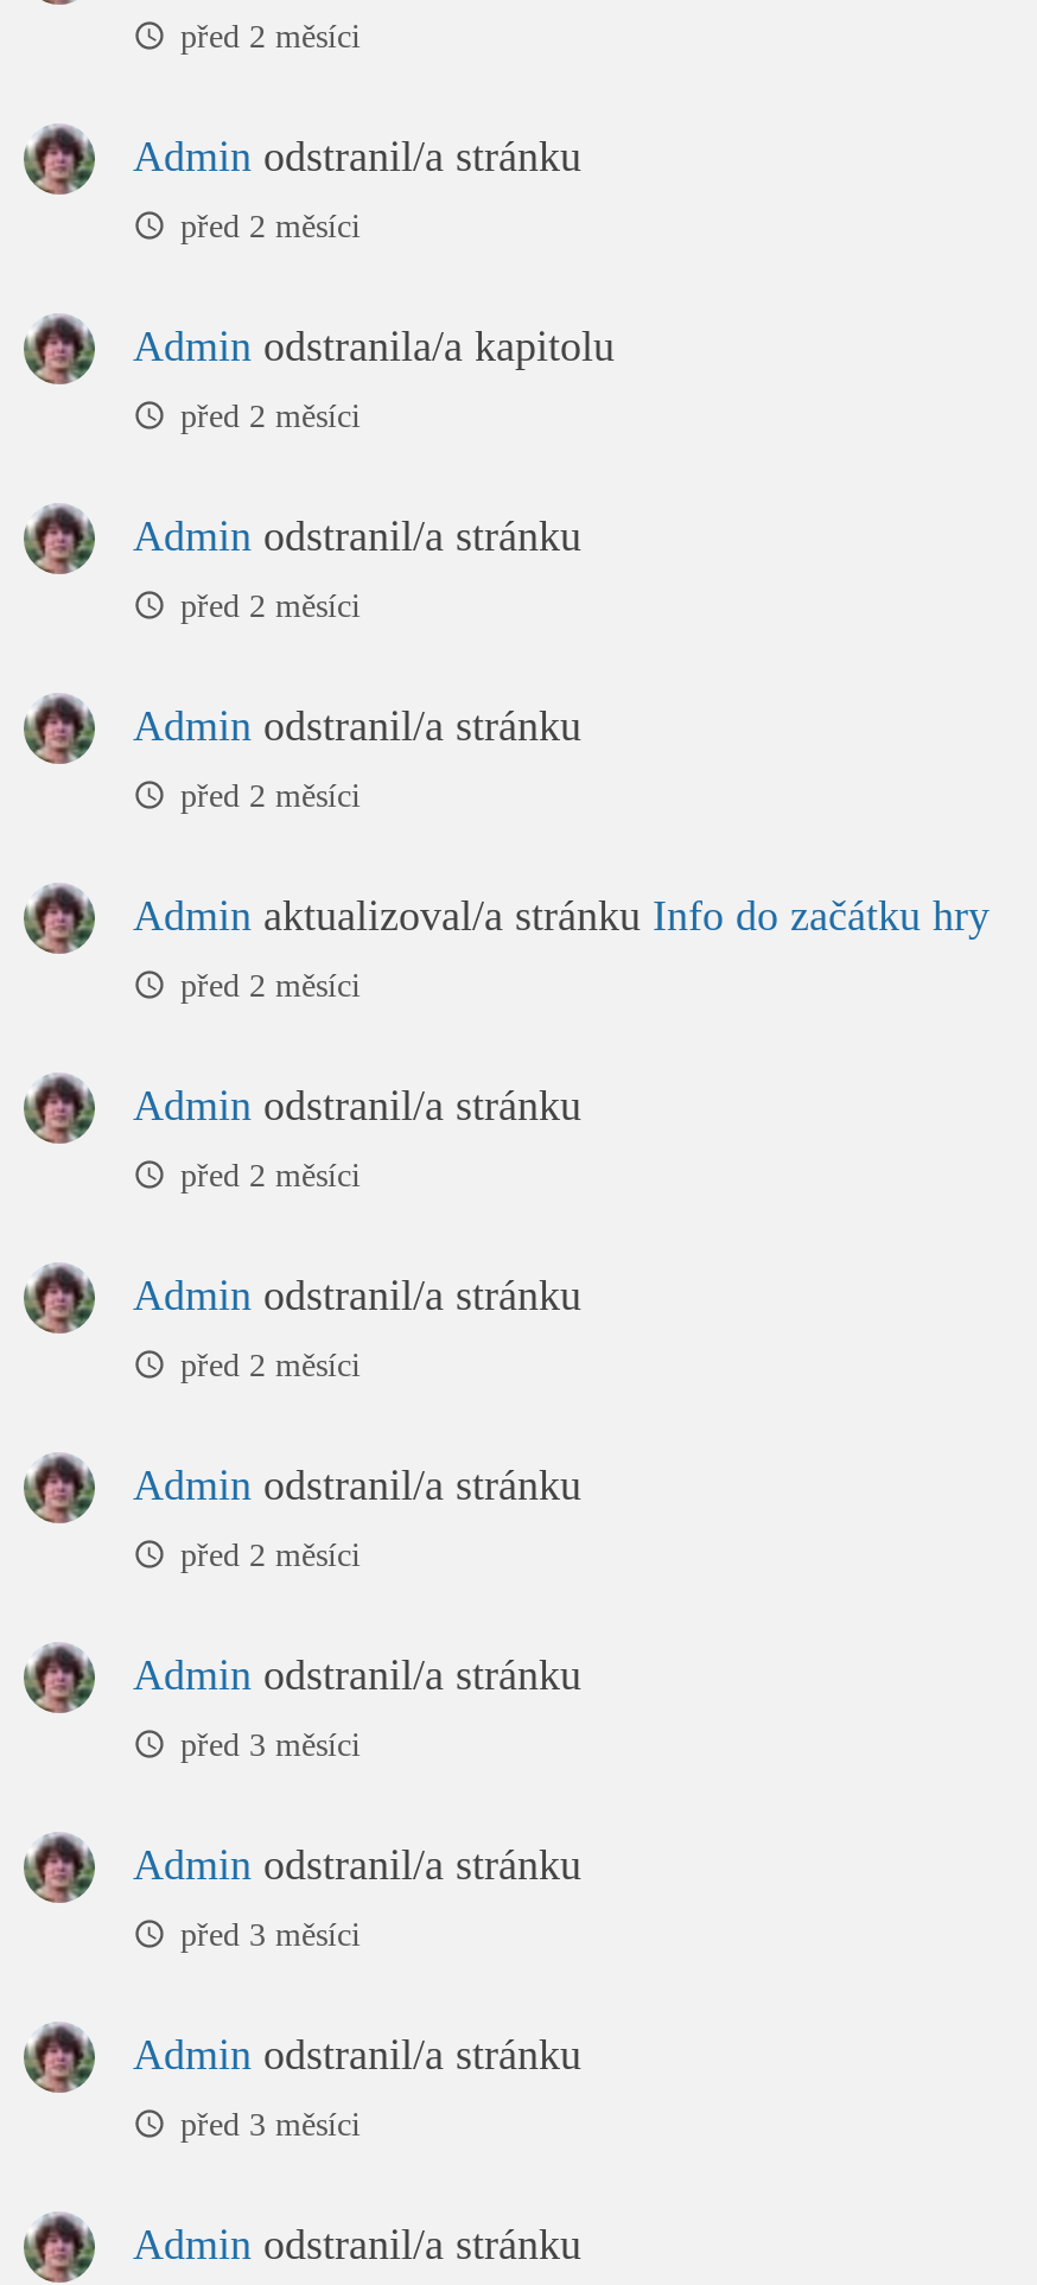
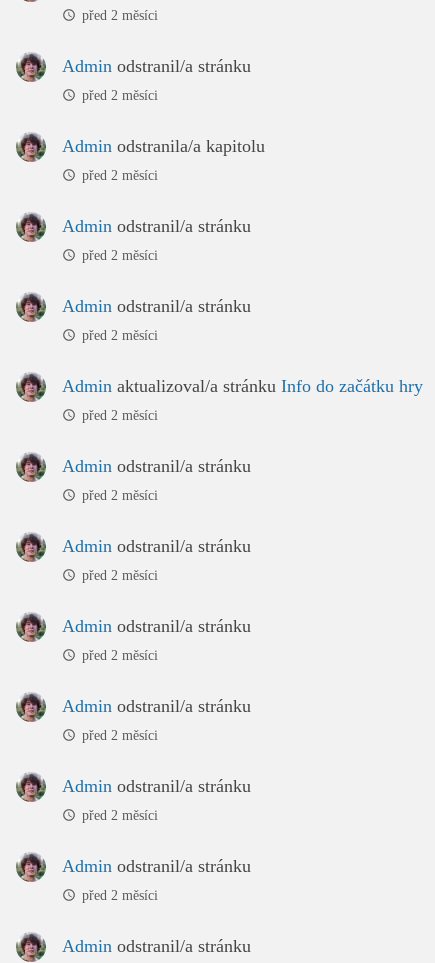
[180,1728,361,1764] před 3 měsíci -> [82,728,158,743] před 2 měsíci
[180,1918,361,1954] před 3 měsíci -> [82,808,158,823] před 2 měsíci
[180,2108,361,2144] před 3 měsíci -> [82,888,158,903] před 2 měsíci

